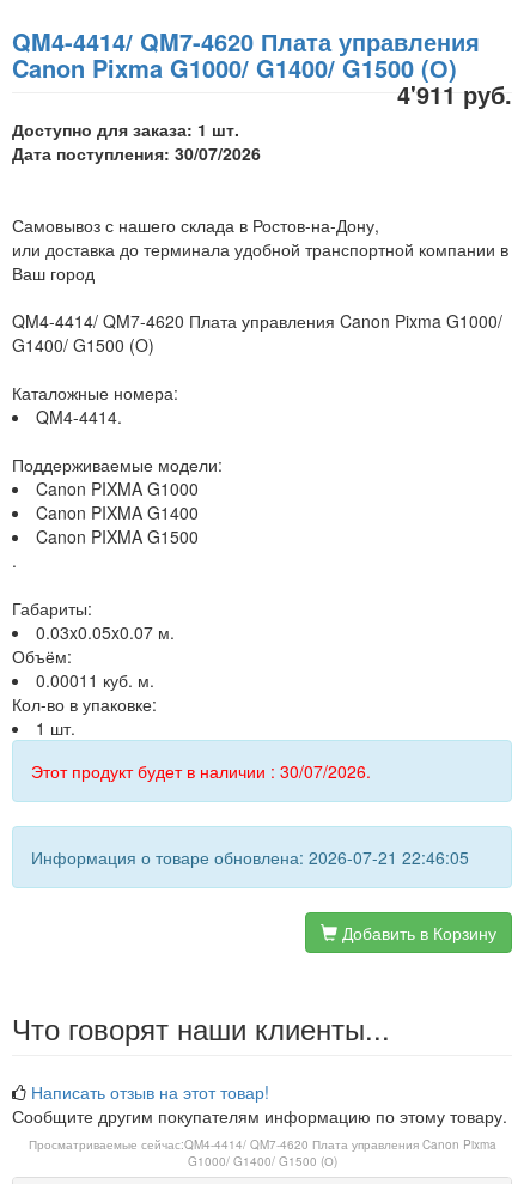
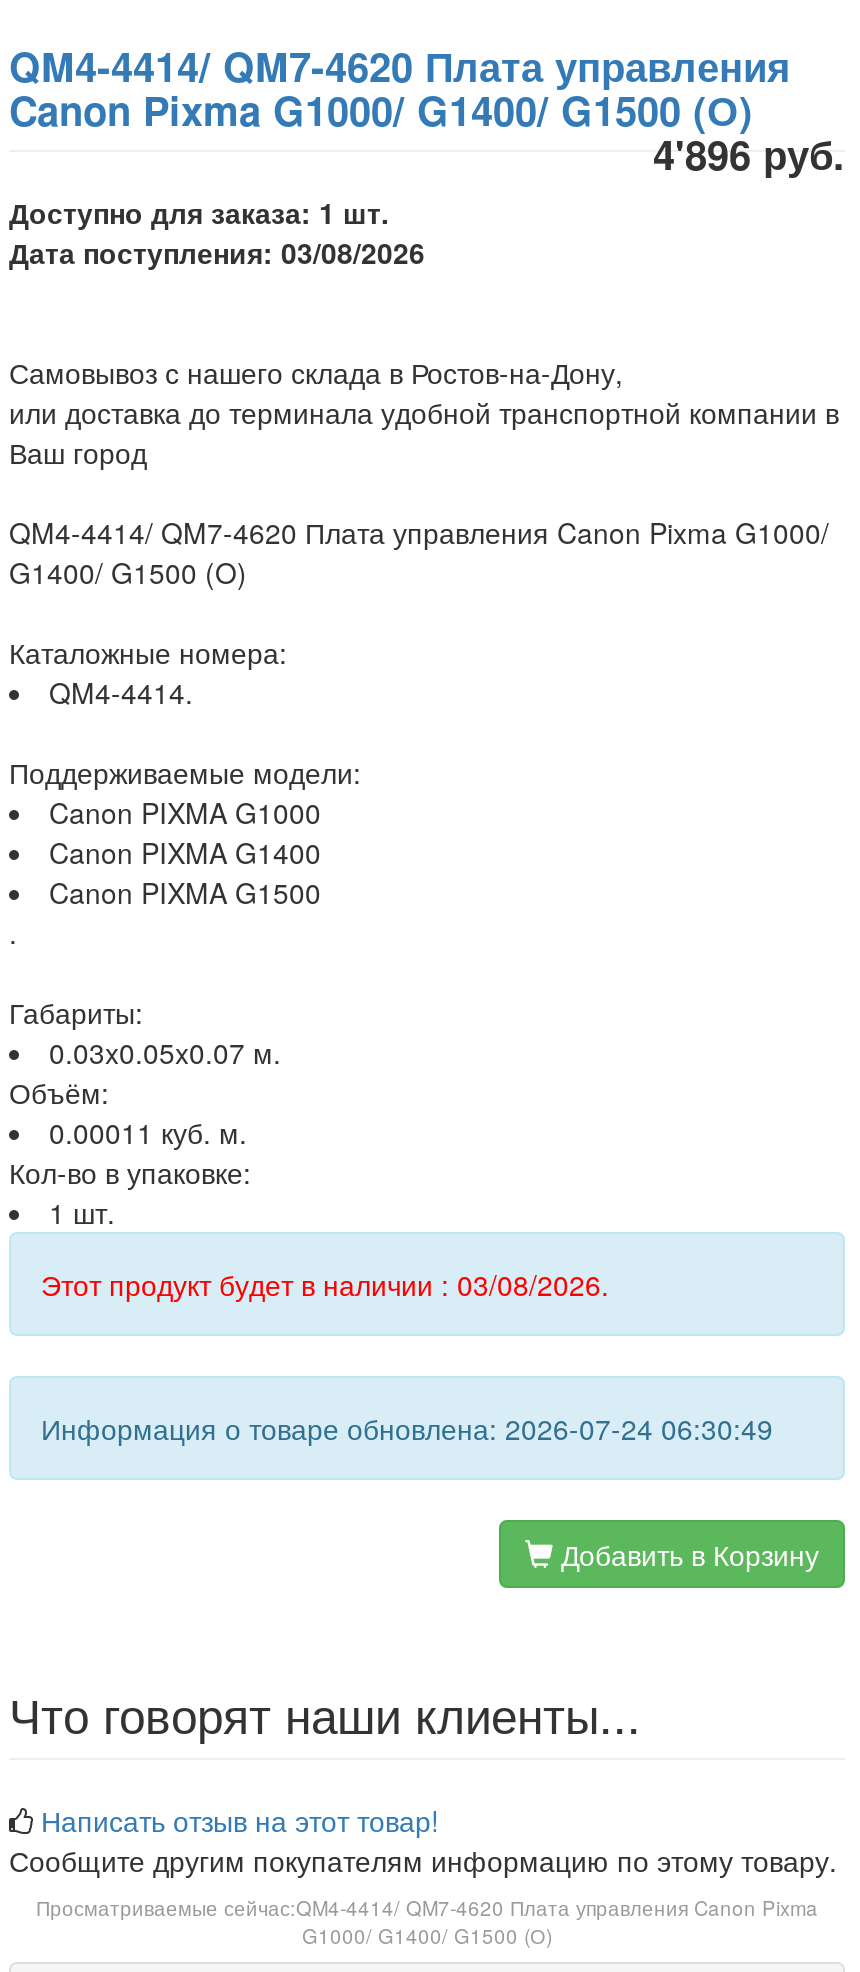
[397,77,512,111] 4'911 руб. -> [653,124,845,182] 4'896 руб.
[12,141,261,165] Дата поступления: 30/07/2026 -> [9,232,425,272] Дата поступления: 03/08/2026
[31,759,371,783] Этот продукт будет в наличии : 30/07/2026. -> [41,1264,609,1304] Этот продукт будет в наличии : 03/08/2026.
[31,845,469,869] Информация о товаре обновлена: 2026-07-21 22:46:05 -> [41,1408,773,1448] Информация о товаре обновлена: 2026-07-24 06:30:49

